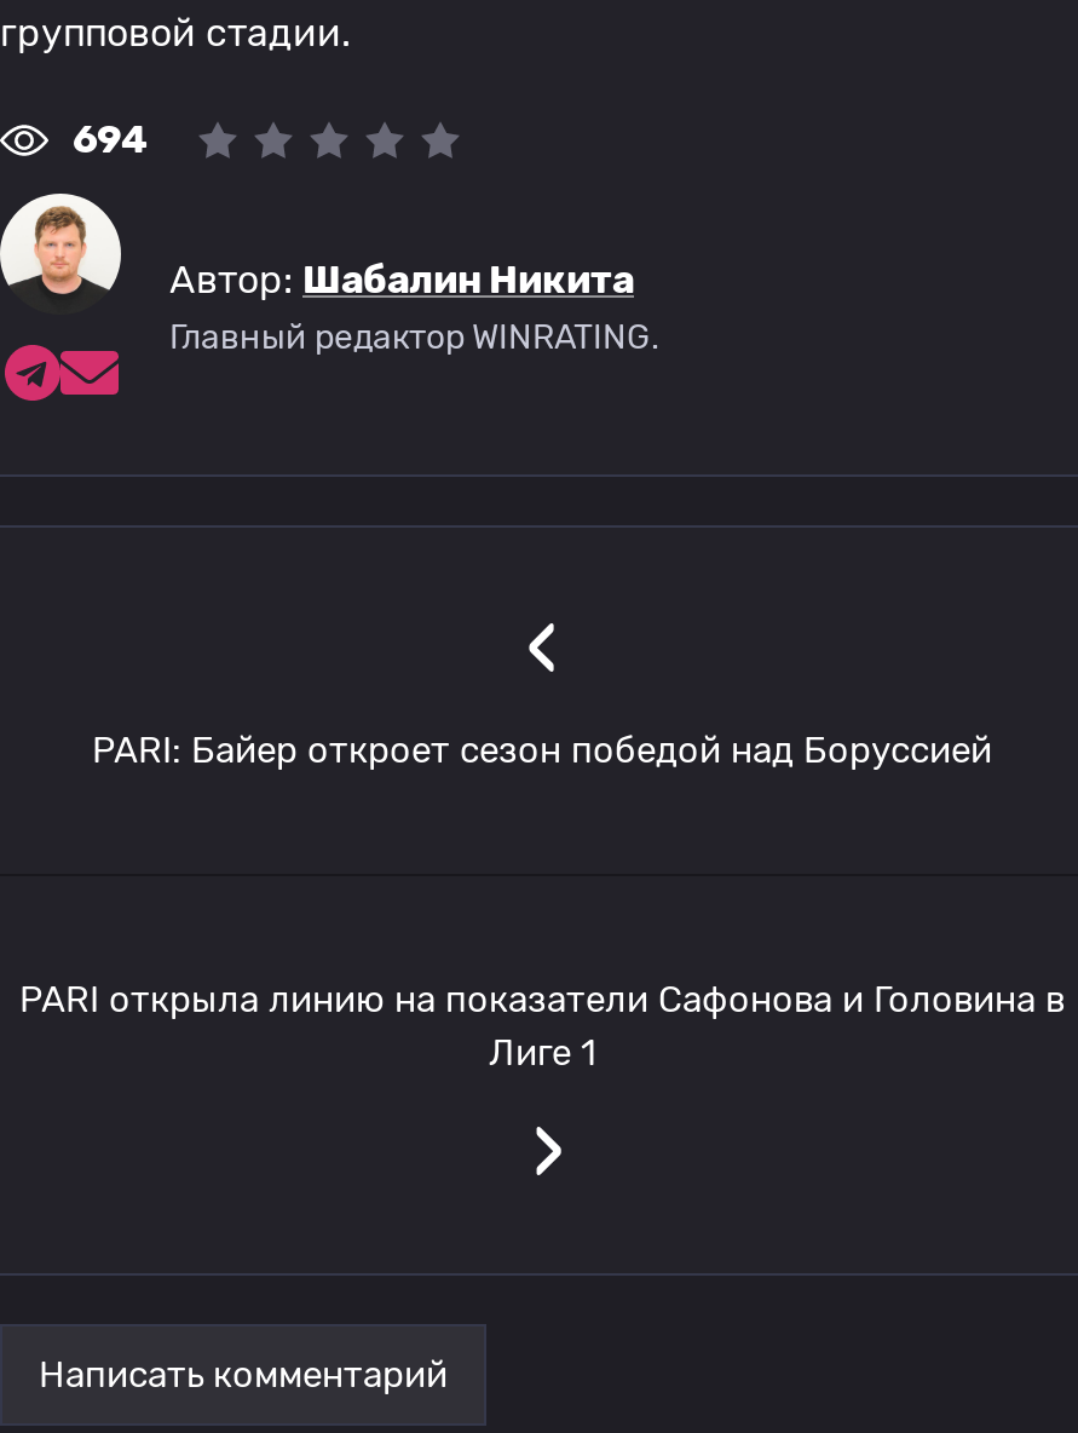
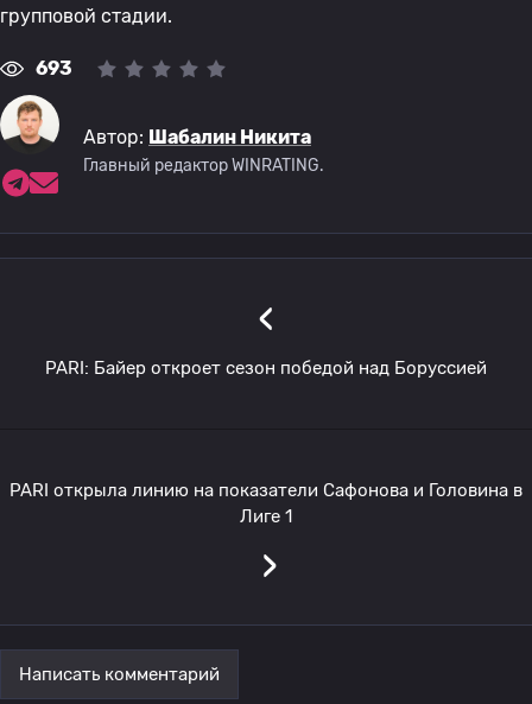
[73,116,148,162] 694 -> [36,57,72,80] 693

